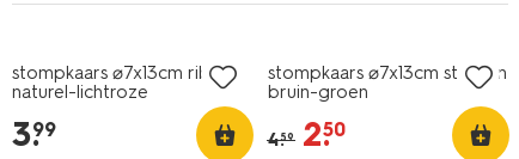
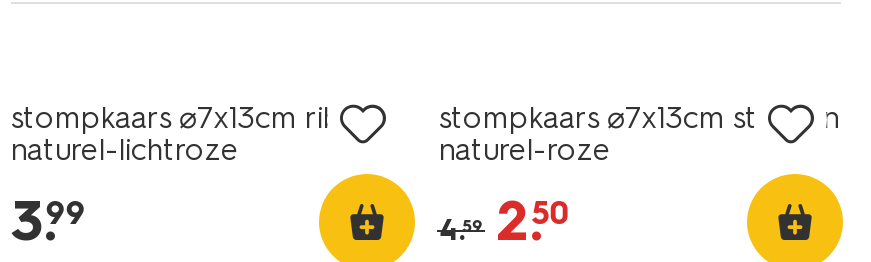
[268,81,368,103] bruin-groen -> [439,132,611,168] naturel-roze

